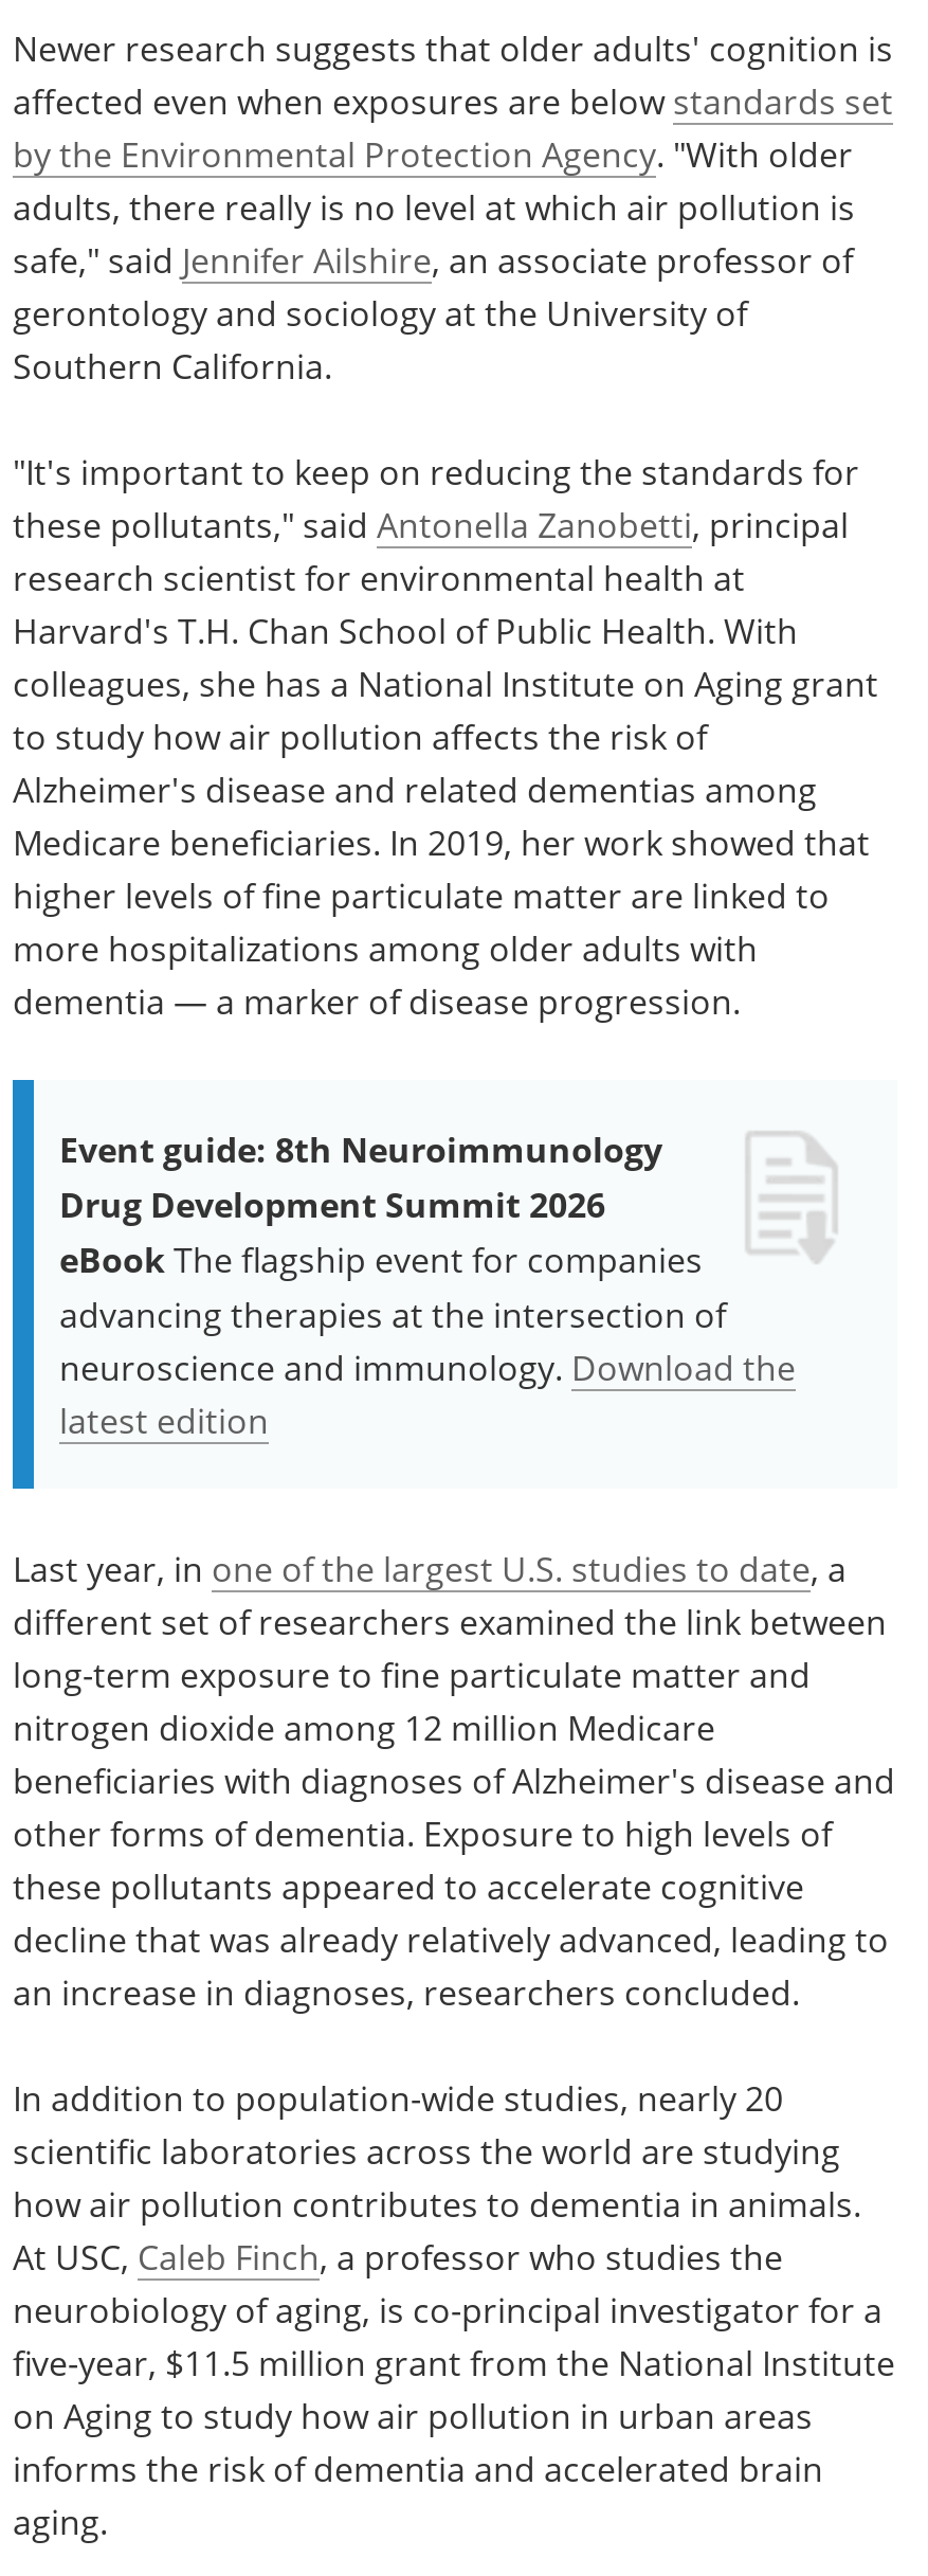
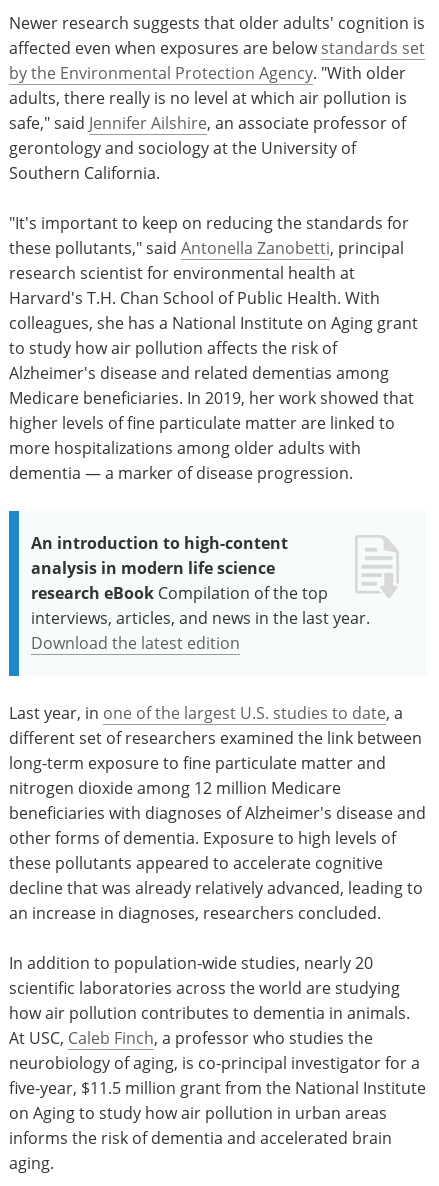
[59,1126,796,1442] Event guide: 8th Neuroimmunology | Drug Development Summit 2026 | eBook The flagship event for companies | advancing therapies at the intersection of | neuroscience and immunology. Download the | latest edition -> [31,532,370,654] An introduction to high-content | analysis in modern life science | research eBook Compilation of the top | interviews, articles, and news in the last year. | Download the latest edition

